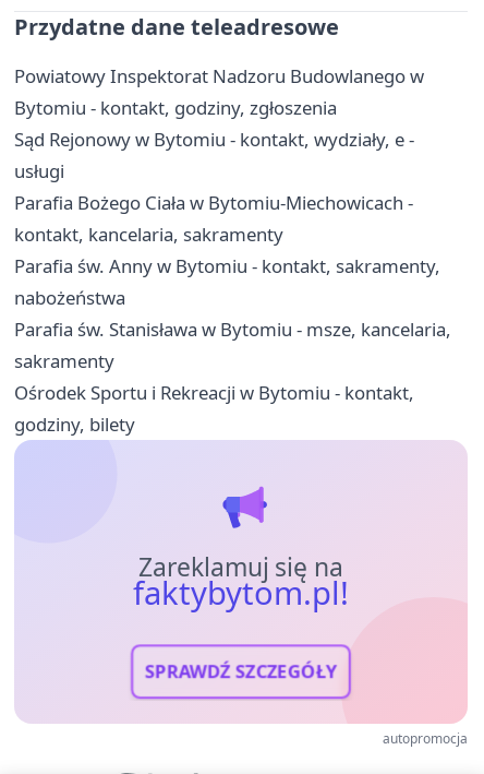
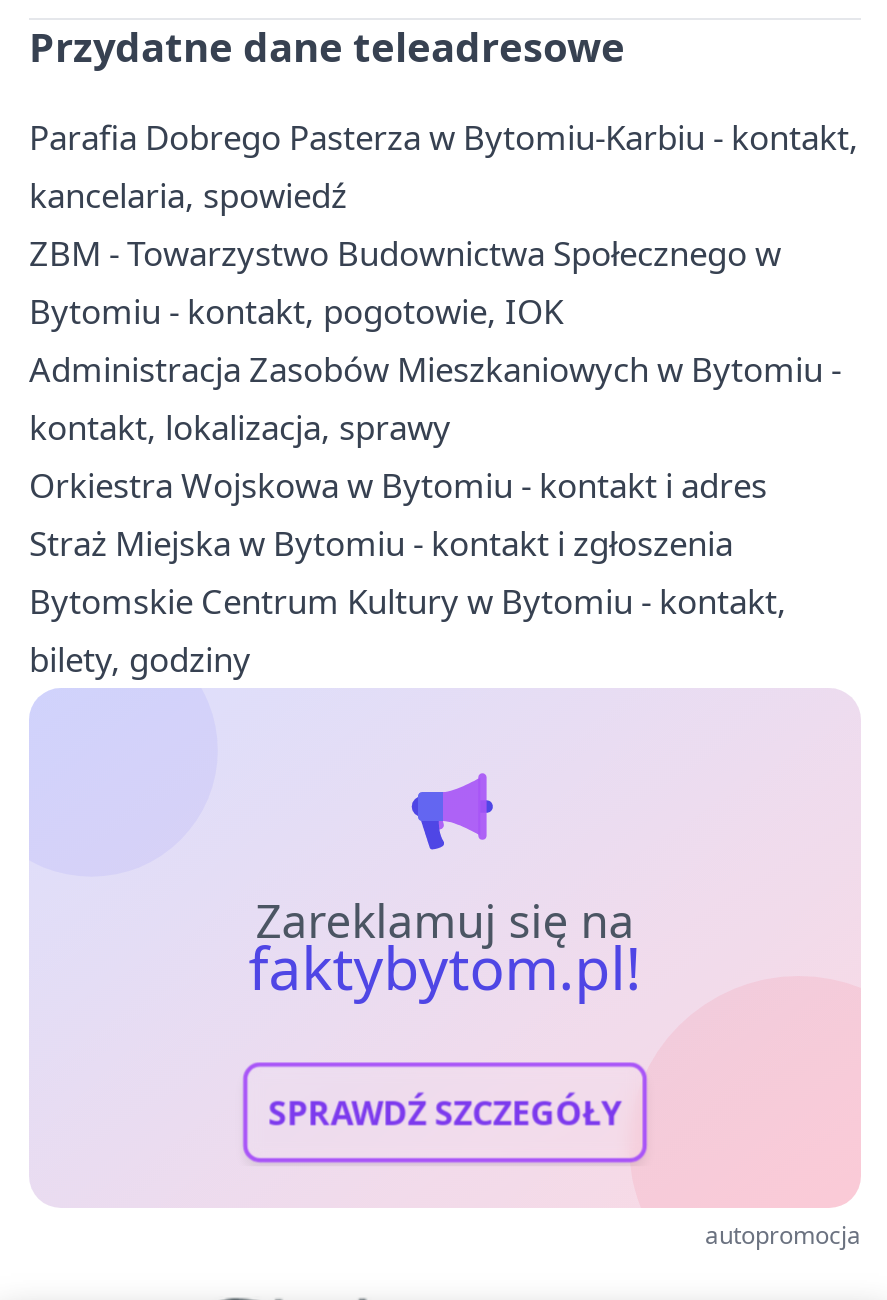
[14,63,451,437] Powiatowy Inspektorat Nadzoru Budowlanego w | Bytomiu - kontakt, godziny, zgłoszenia | Sąd Rejonowy w Bytomiu - kontakt, wydziały, e - | usługi | Parafia Bożego Ciała w Bytomiu-Miechowicach - | kontakt, kancelaria, sakramenty | Parafia św. Anny w Bytomiu - kontakt, sakramenty, | nabożeństwa | Parafia św. Stanisława w Bytomiu - msze, kancelaria, | sakramenty | Ośrodek Sportu i Rekreacji w Bytomiu - kontakt, | godziny, bilety -> [29,114,859,682] Parafia Dobrego Pasterza w Bytomiu-Karbiu - kontakt, | kancelaria, spowiedź | ZBM - Towarzystwo Budownictwa Społecznego w | Bytomiu - kontakt, pogotowie, IOK | Administracja Zasobów Mieszkaniowych w Bytomiu - | kontakt, lokalizacja, sprawy | Orkiestra Wojskowa w Bytomiu - kontakt i adres | Straż Miejska w Bytomiu - kontakt i zgłoszenia | Bytomskie Centrum Kultury w Bytomiu - kontakt, | bilety, godziny

